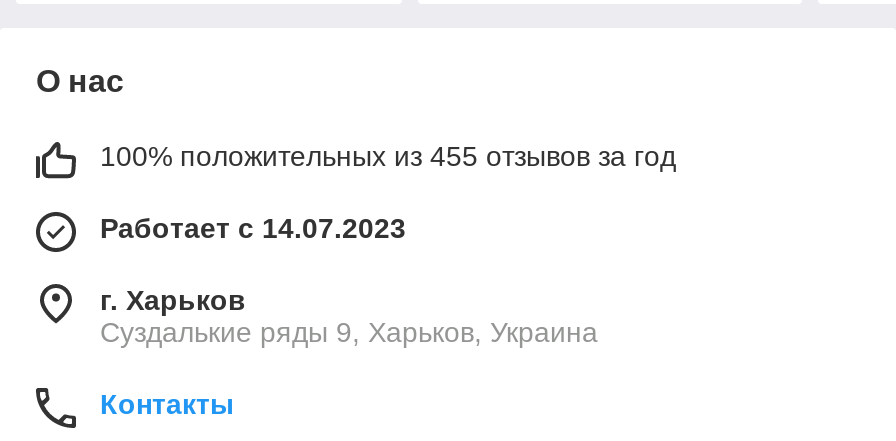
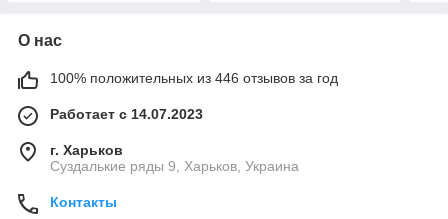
[100,140,676,172] 100% положительных из 455 отзывов за год -> [50,70,338,86] 100% положительных из 446 отзывов за год

